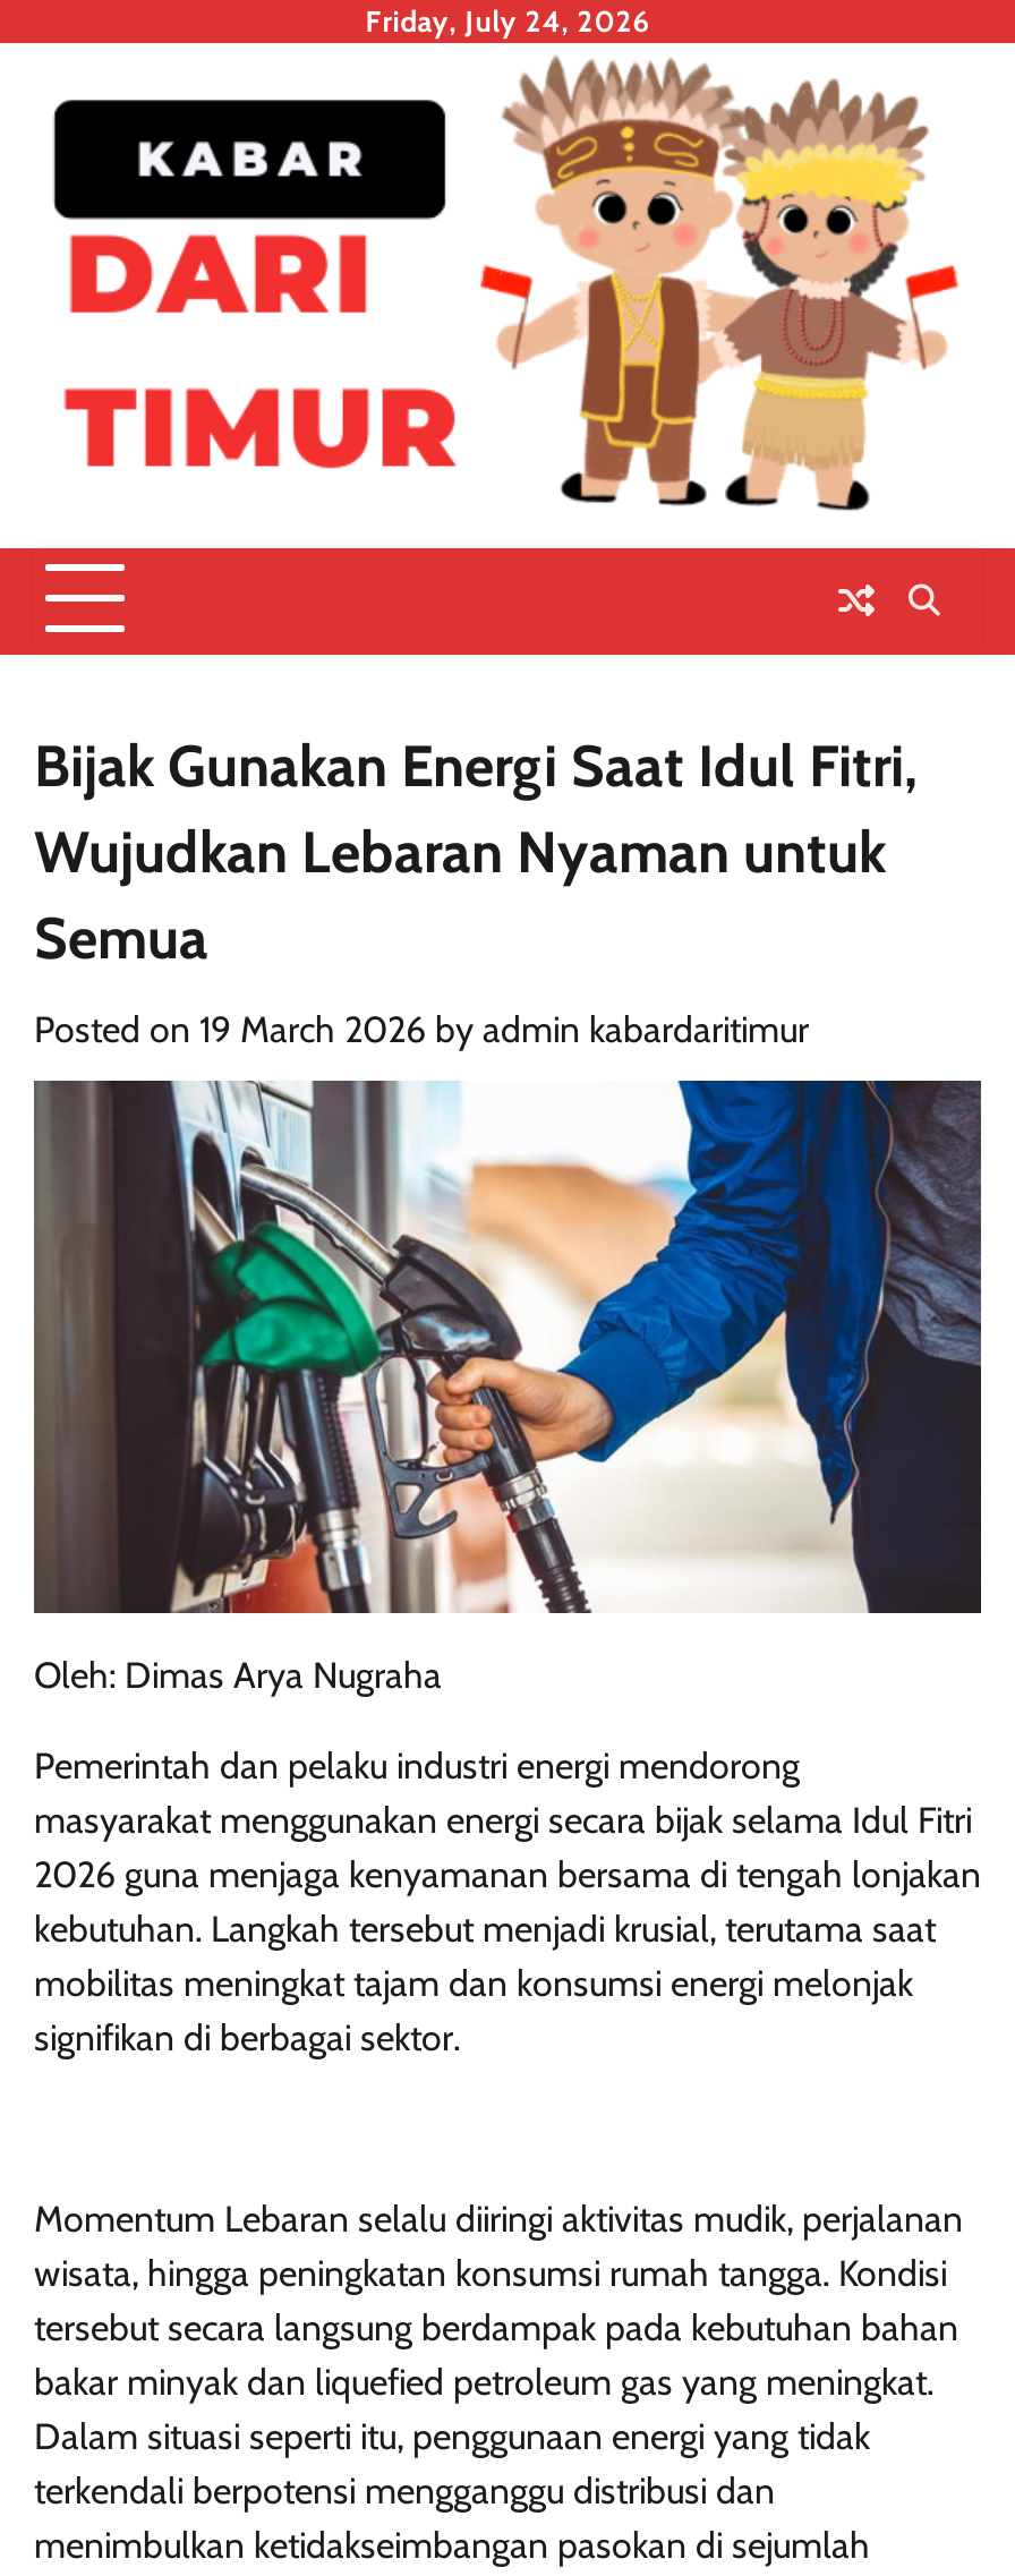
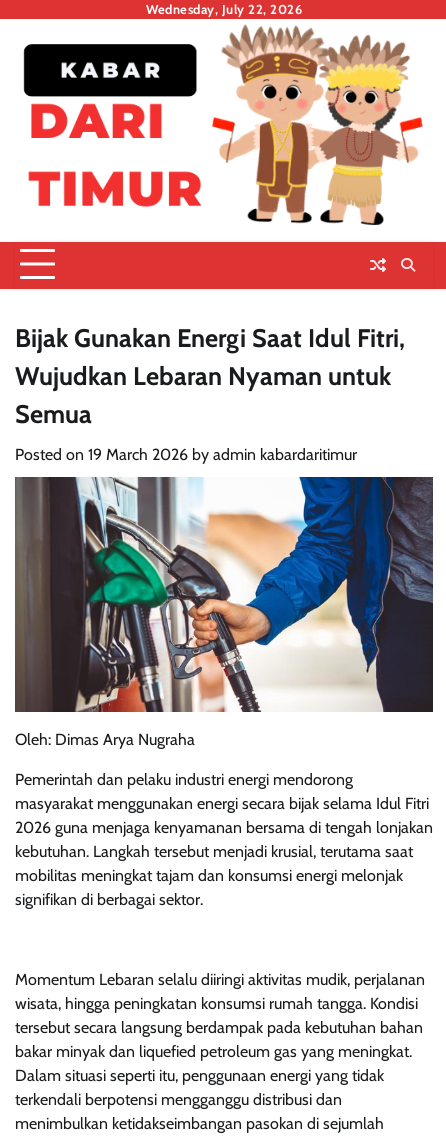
[365,5,650,39] Friday, July 24, 2026 -> [146,2,302,17] Wednesday, July 22, 2026

